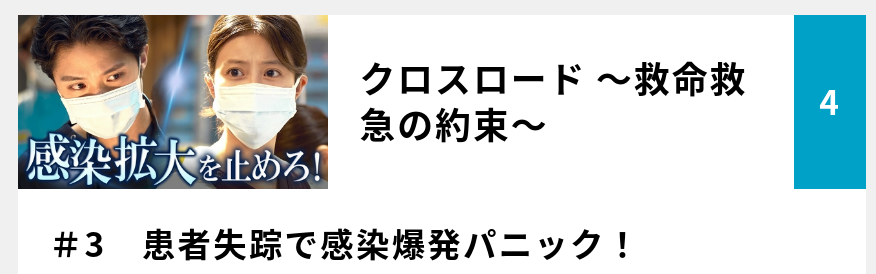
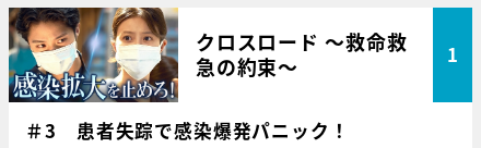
[360,52,841,126] クロスロード ～救命救 4 -> [195,27,459,68] クロスロード ～救命救 1

